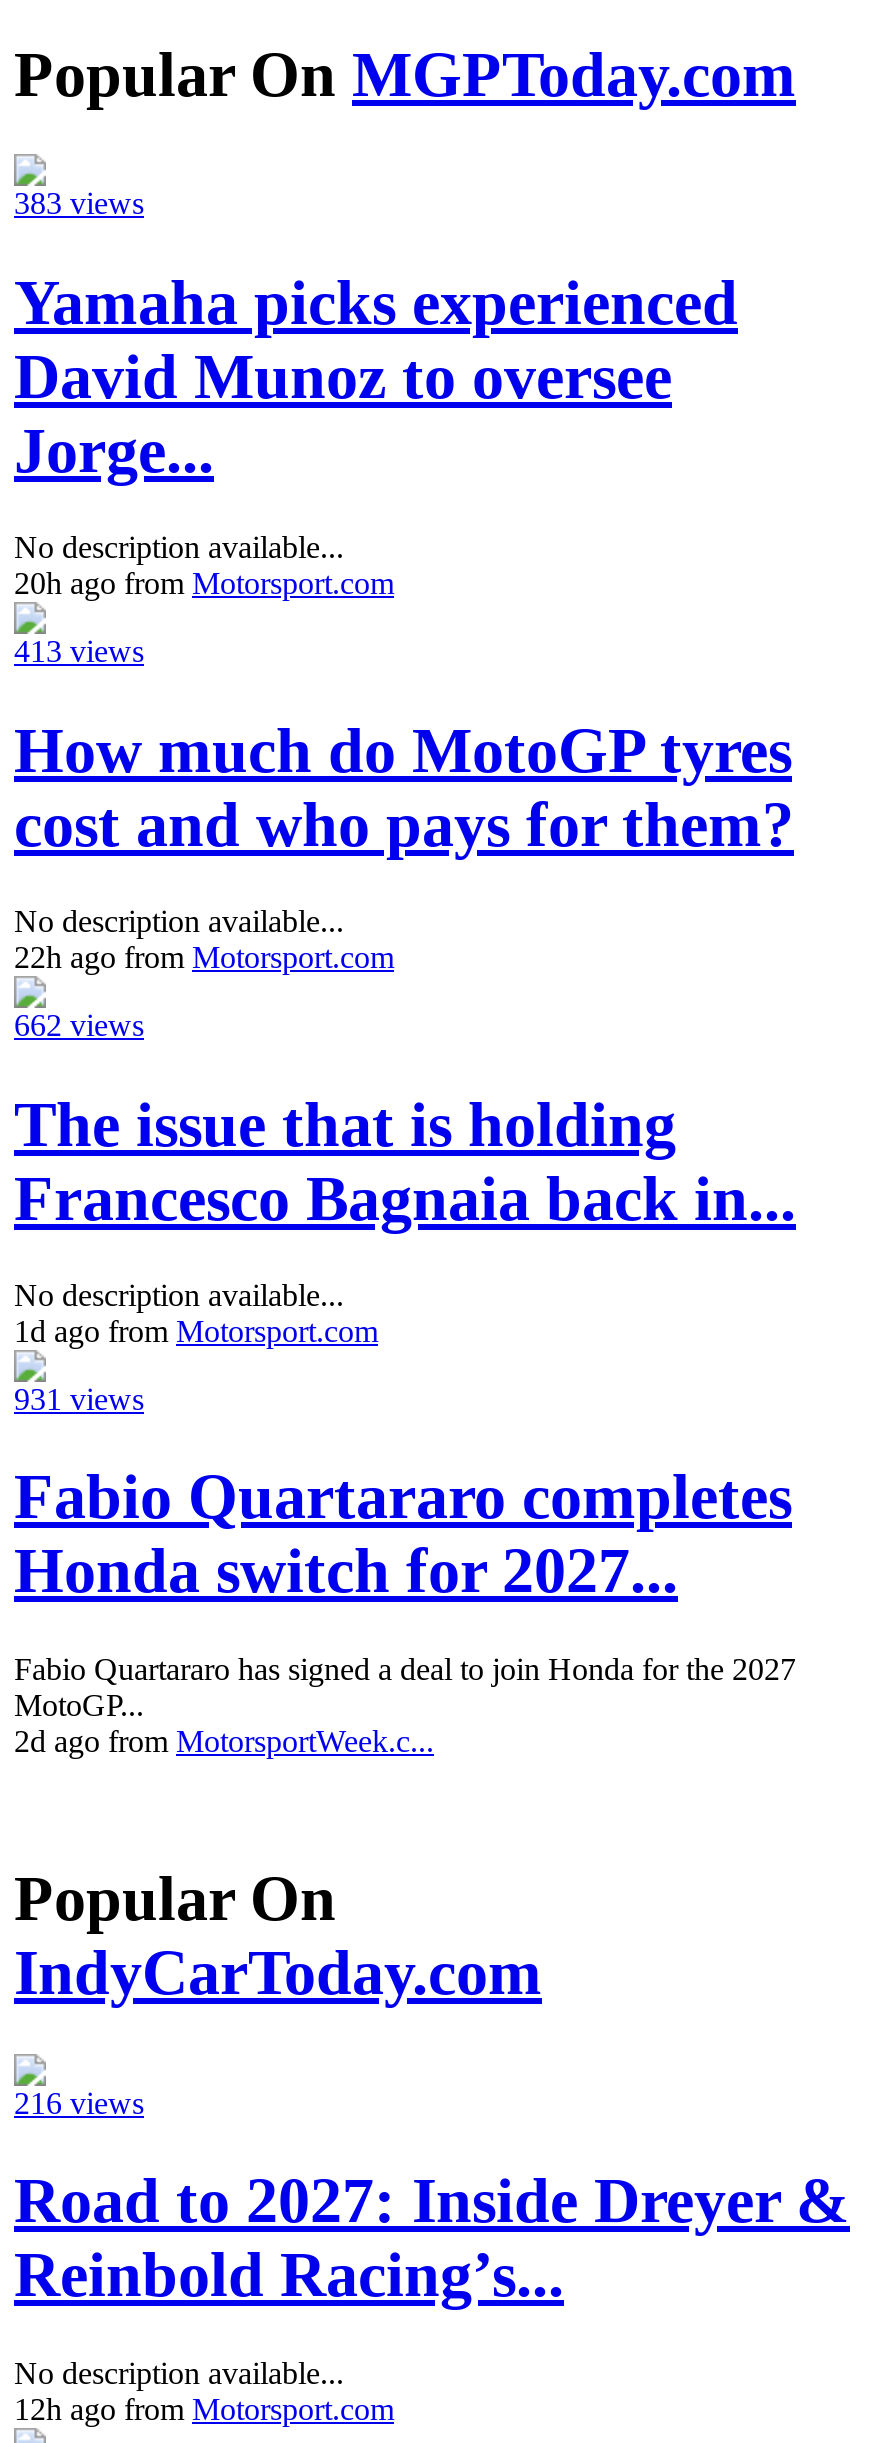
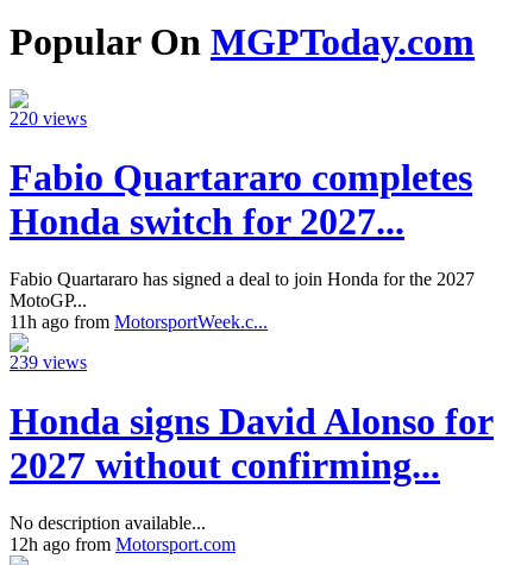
[14,187,796,1416] 383 views | Yamaha picks experienced | David Munoz to oversee | Jorge... | No description available... | 20h ago from Motorsport.com | 413 views | How much do MotoGP tyres | cost and who pays for them? | No description available... | 22h ago from Motorsport.com | 662 views | The issue that is holding | Francesco Bagnaia back in... | No description available... | 1d ago from Motorsport.com | 931 views -> [10,109,87,129] 220 views
[14,1724,850,2310] 2d ago from MotorsportWeek.c... | Popular On | IndyCarToday.com | 216 views | Road to 2027: Inside Dreyer & | Reinbold Racing’s... -> [10,312,494,486] 11h ago from MotorsportWeek.c... | 239 views | Honda signs David Alonso for | 2027 without confirming...

